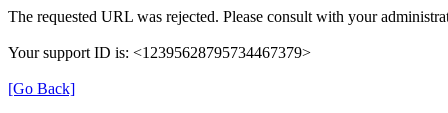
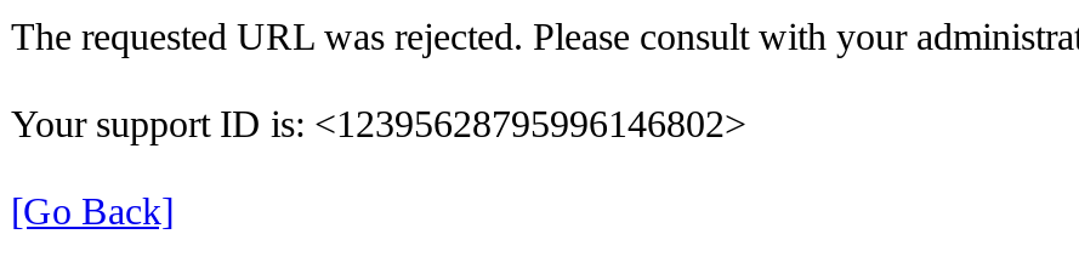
[8,44,311,61] Your support ID is: <12395628795734467379> -> [11,103,746,144] Your support ID is: <12395628795996146802>

